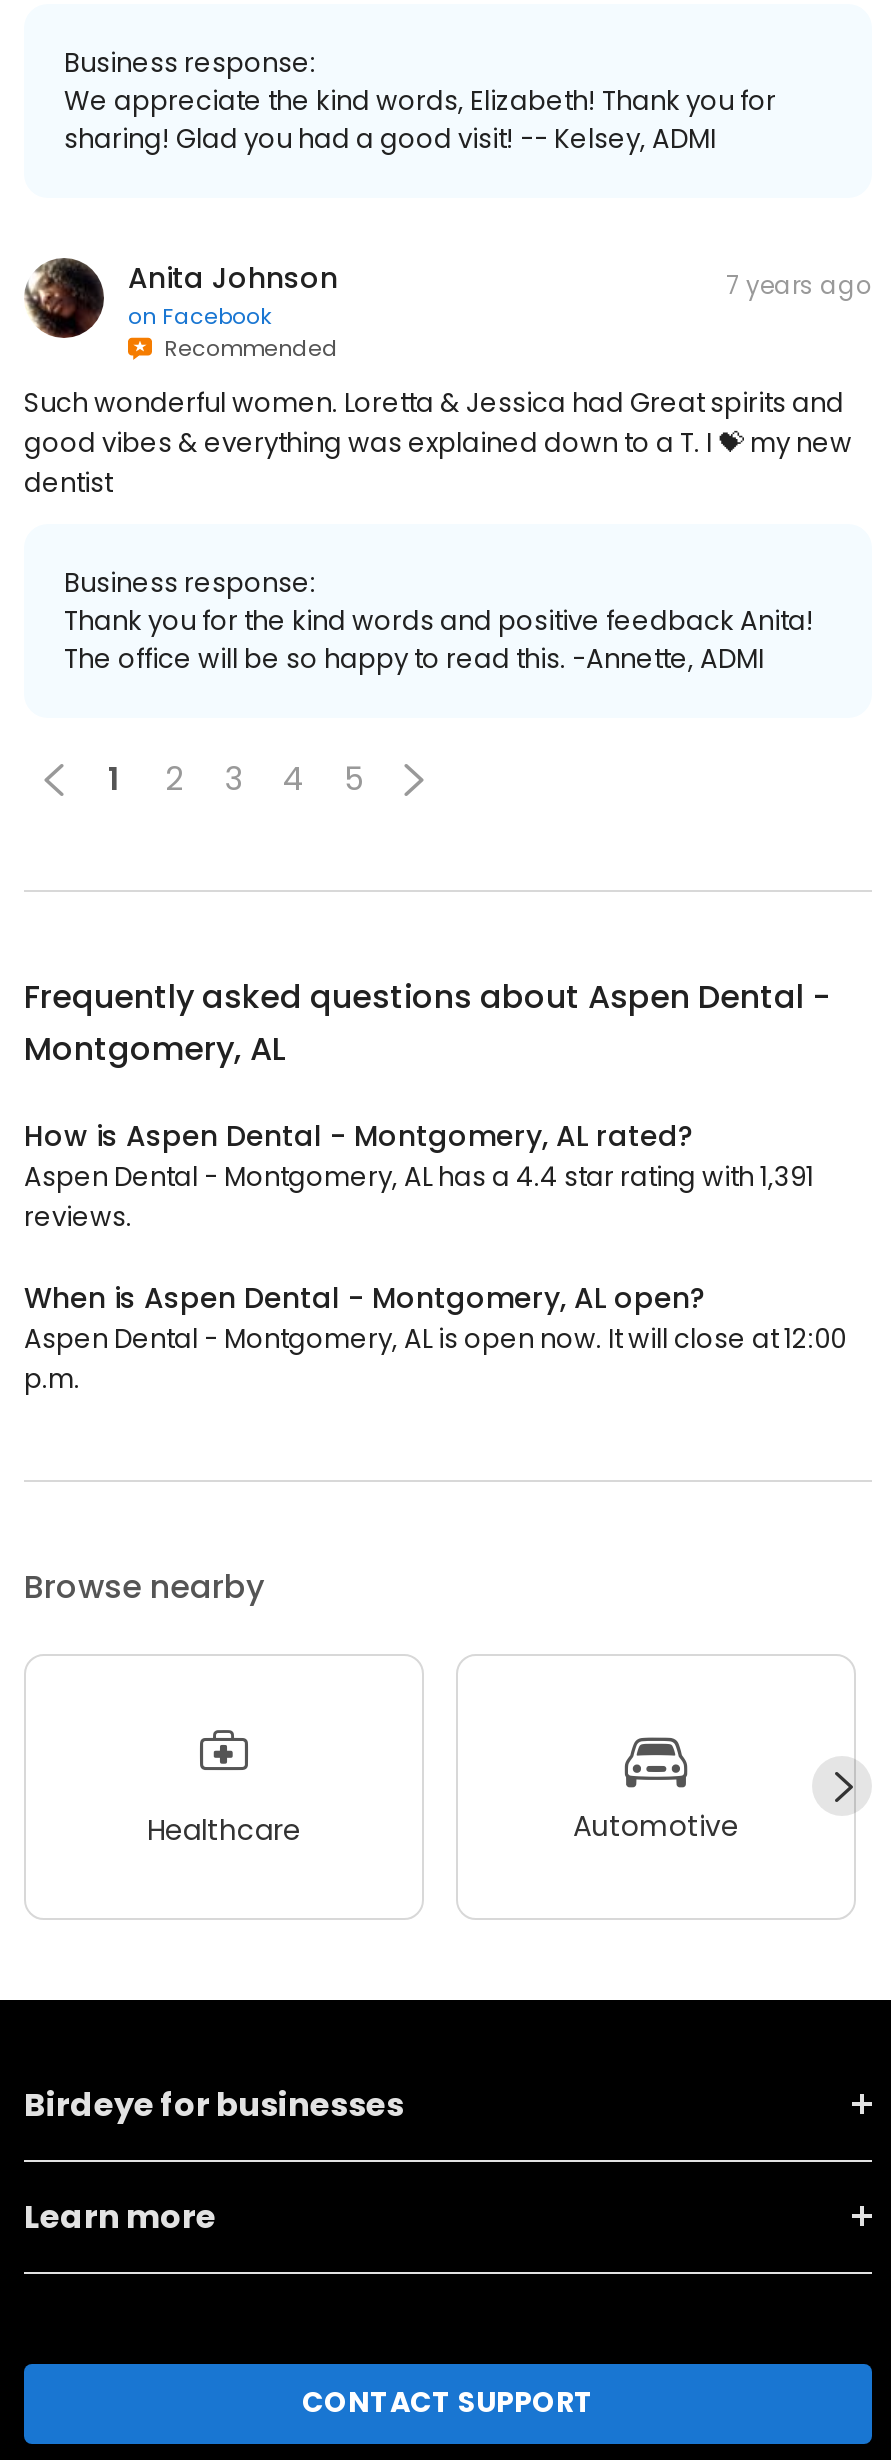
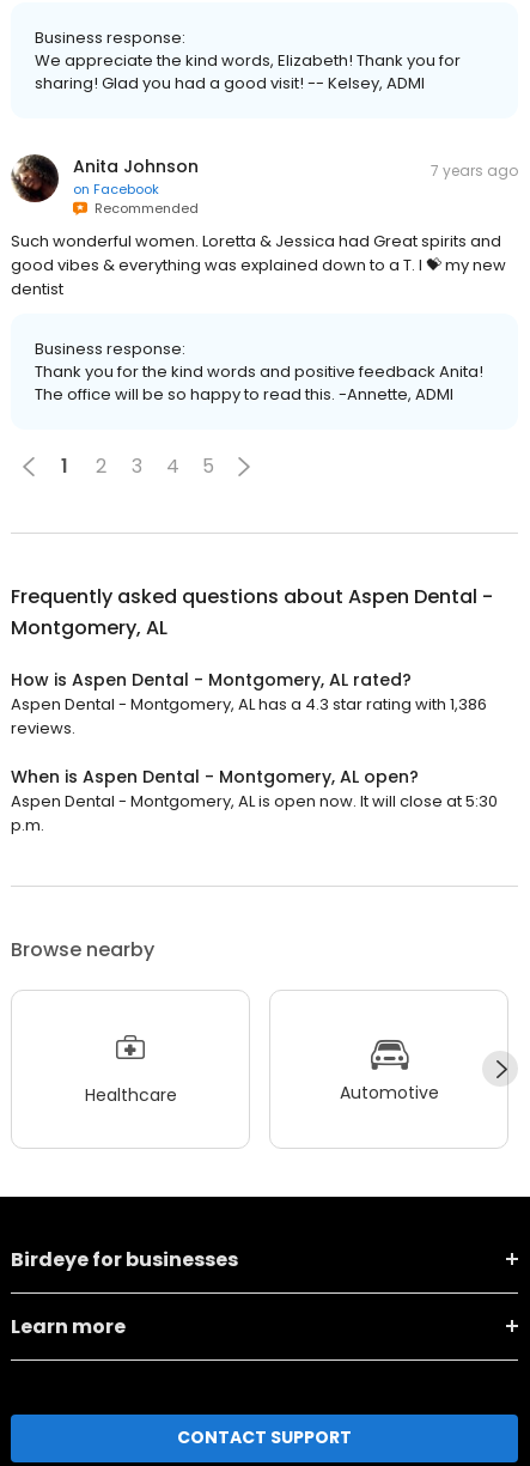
[24,1158,814,1196] Aspen Dental - Montgomery, AL has a 4.4 star rating with 1,391 -> [11,693,487,716] Aspen Dental - Montgomery, AL has a 4.3 star rating with 1,386
[24,1320,846,1358] Aspen Dental - Montgomery, AL is open now. It will close at 12:00 -> [11,790,498,812] Aspen Dental - Montgomery, AL is open now. It will close at 5:30

